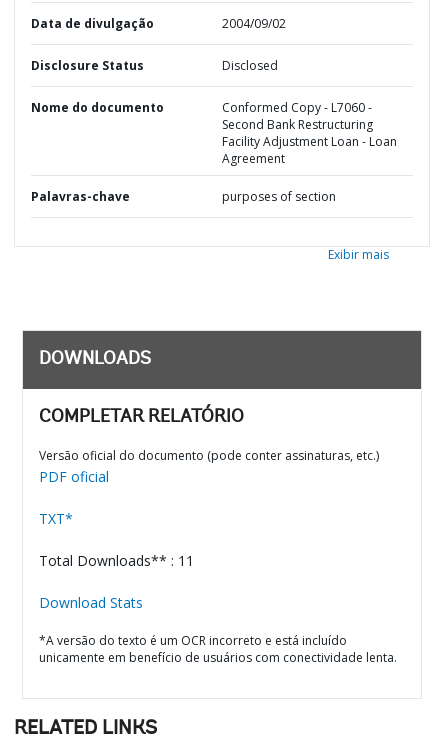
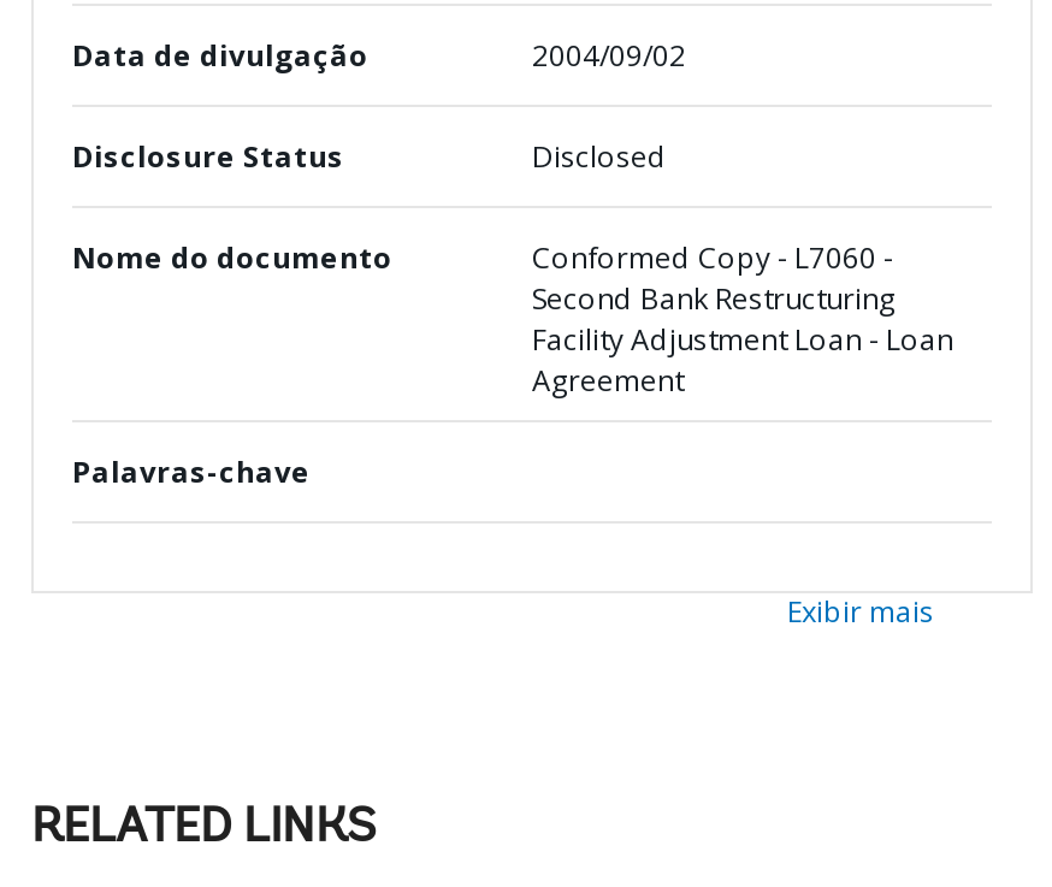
[222,188,336,205] purposes of section -> none
[39,351,397,666] DOWNLOADS | COMPLETAR RELATÓRIO | Versão oficial do documento (pode conter assinaturas, etc.) | PDF oficial | TXT* | Total Downloads** : 11 | Download Stats | *A versão do texto é um OCR incorreto e está incluído | unicamente em benefício de usuários com conectividade lenta. -> none

